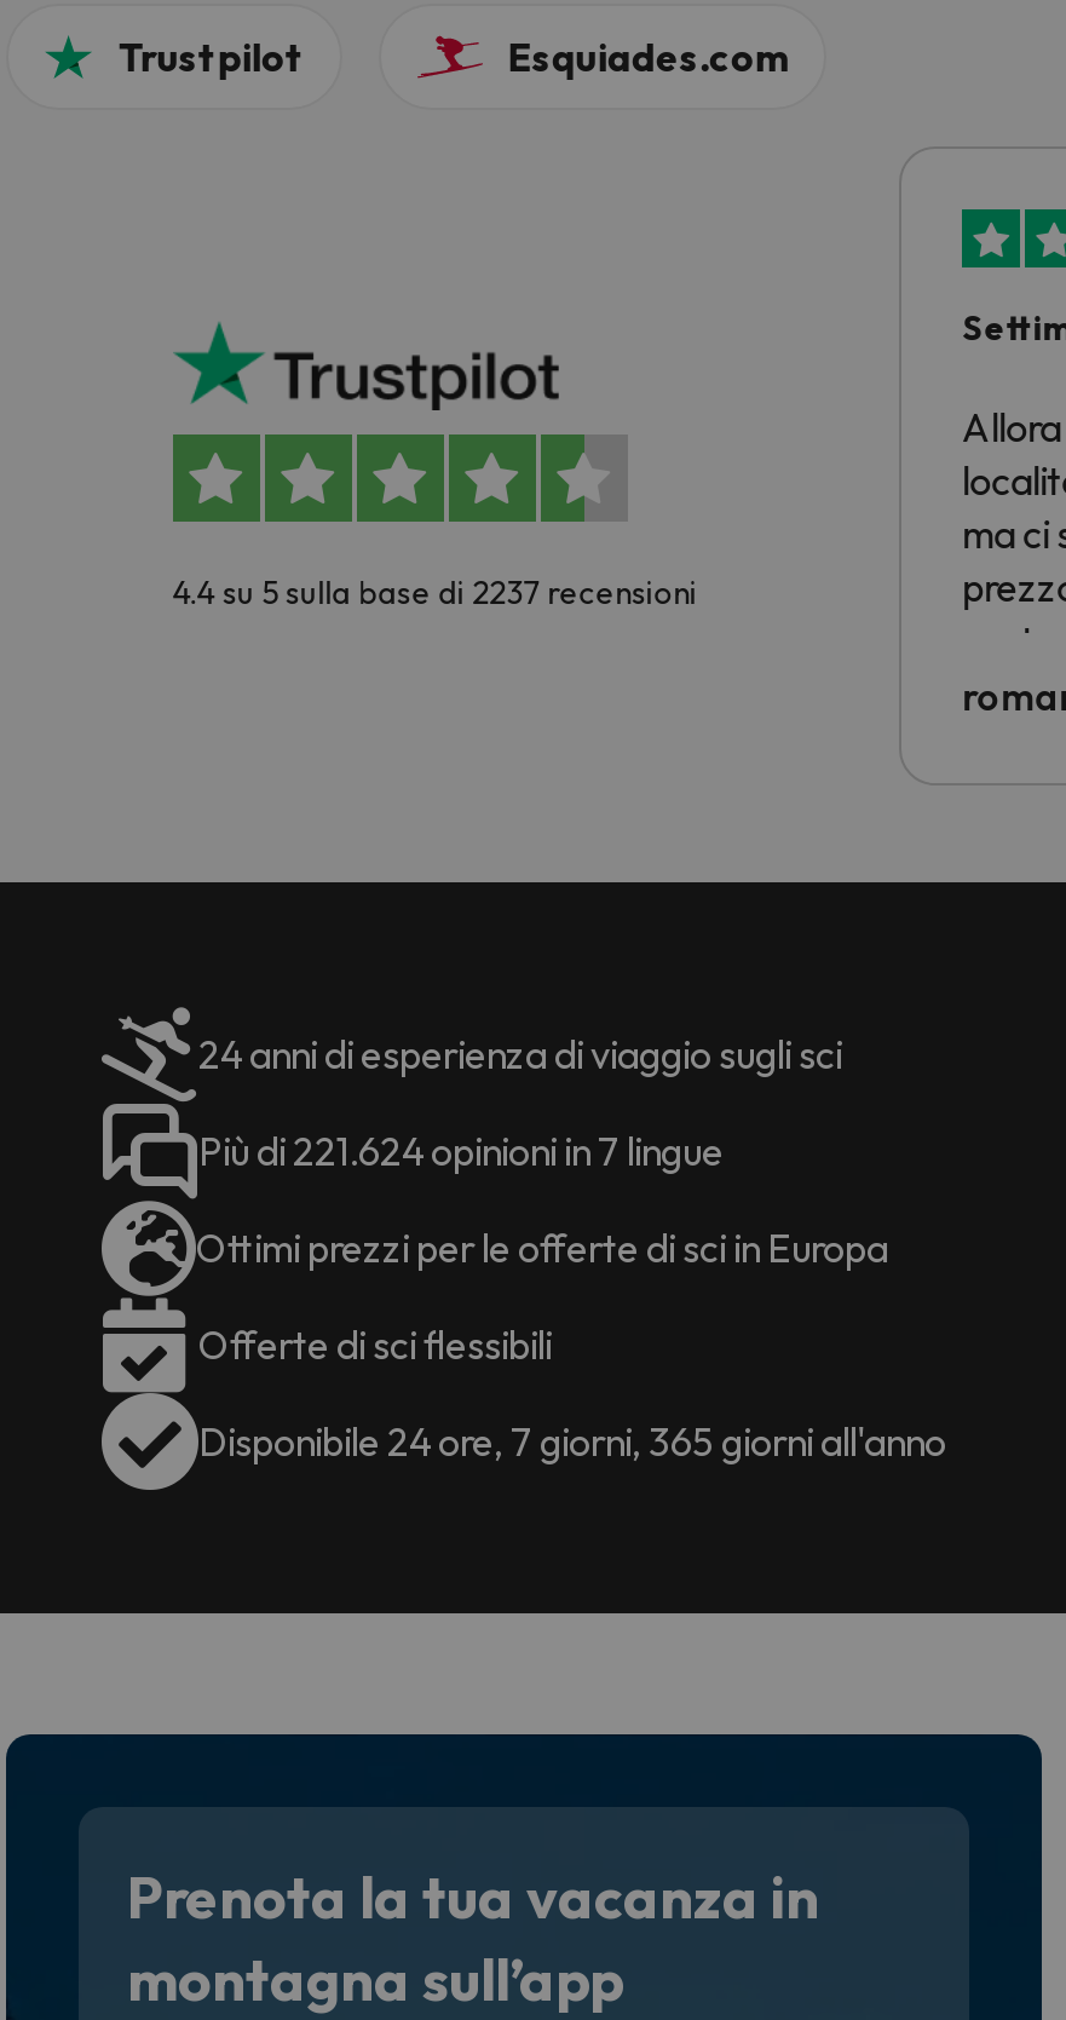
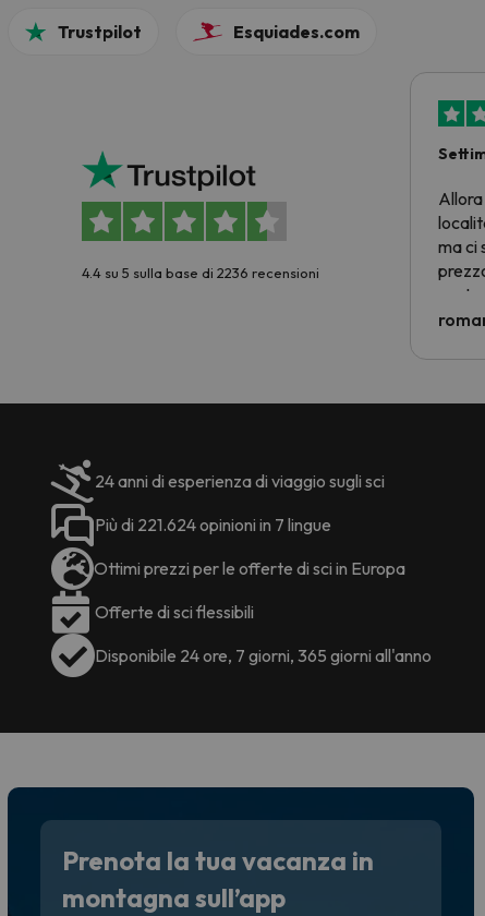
[172,573,697,612] 4.4 su 5 sulla base di 2237 recensioni -> [82,264,319,282] 4.4 su 5 sulla base di 2236 recensioni

